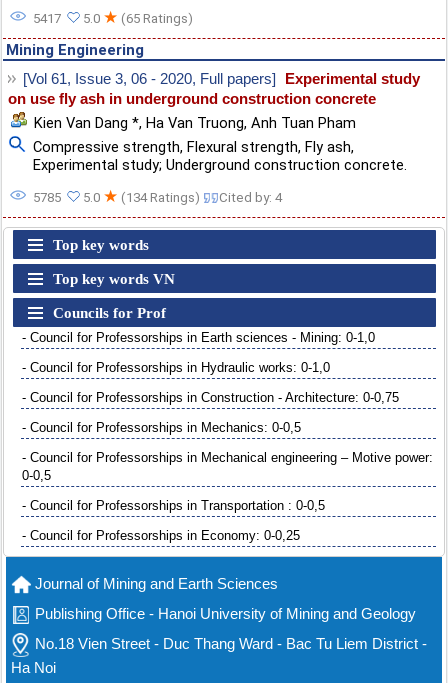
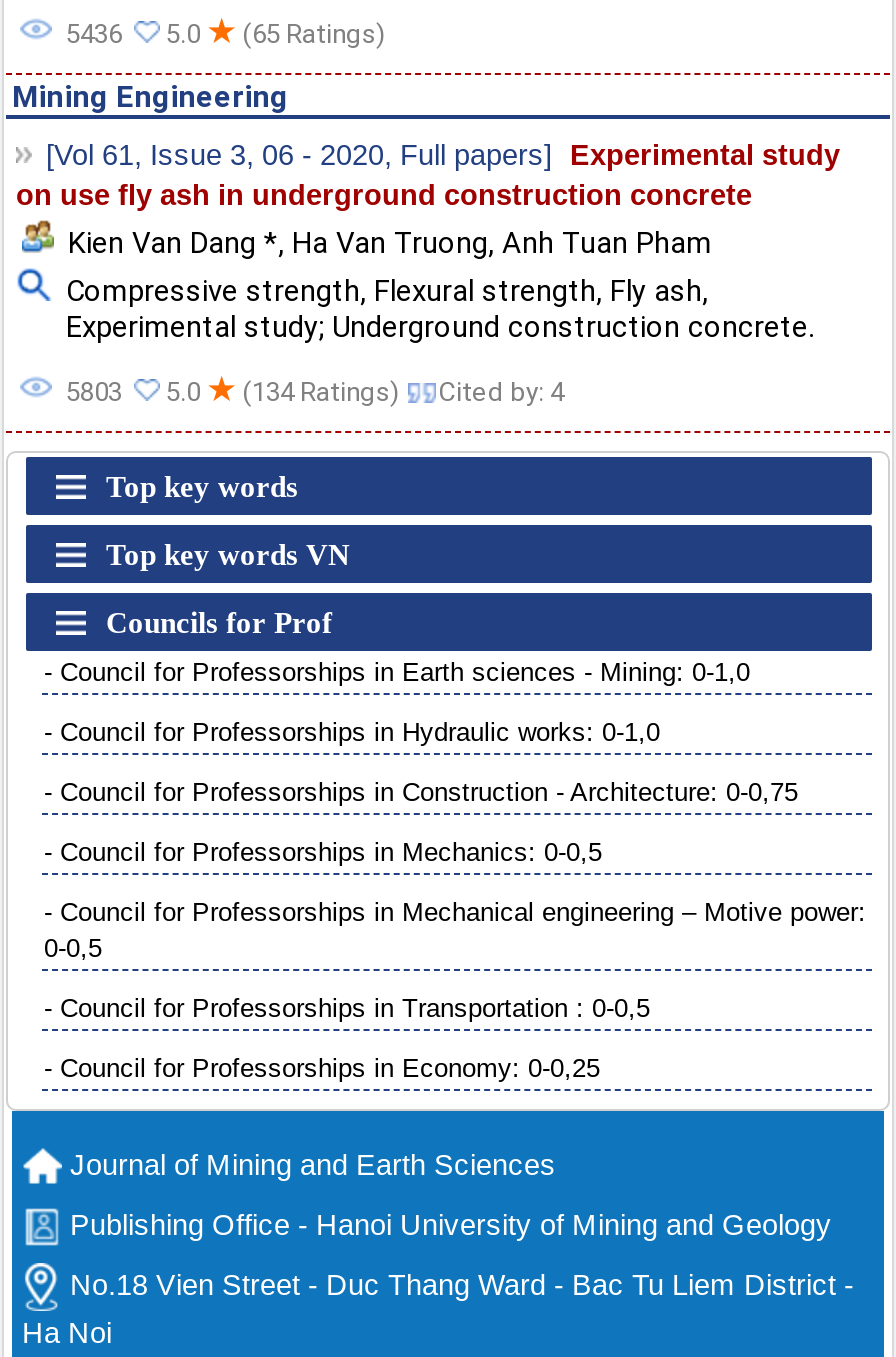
[33,11,61,26] 5417 -> [66,19,122,49] 5436
[33,190,61,205] 5785 -> [66,377,122,407] 5803

